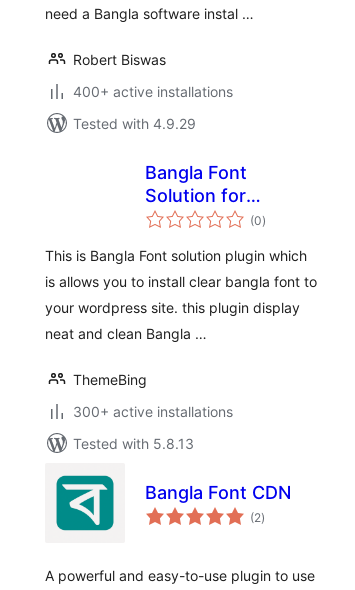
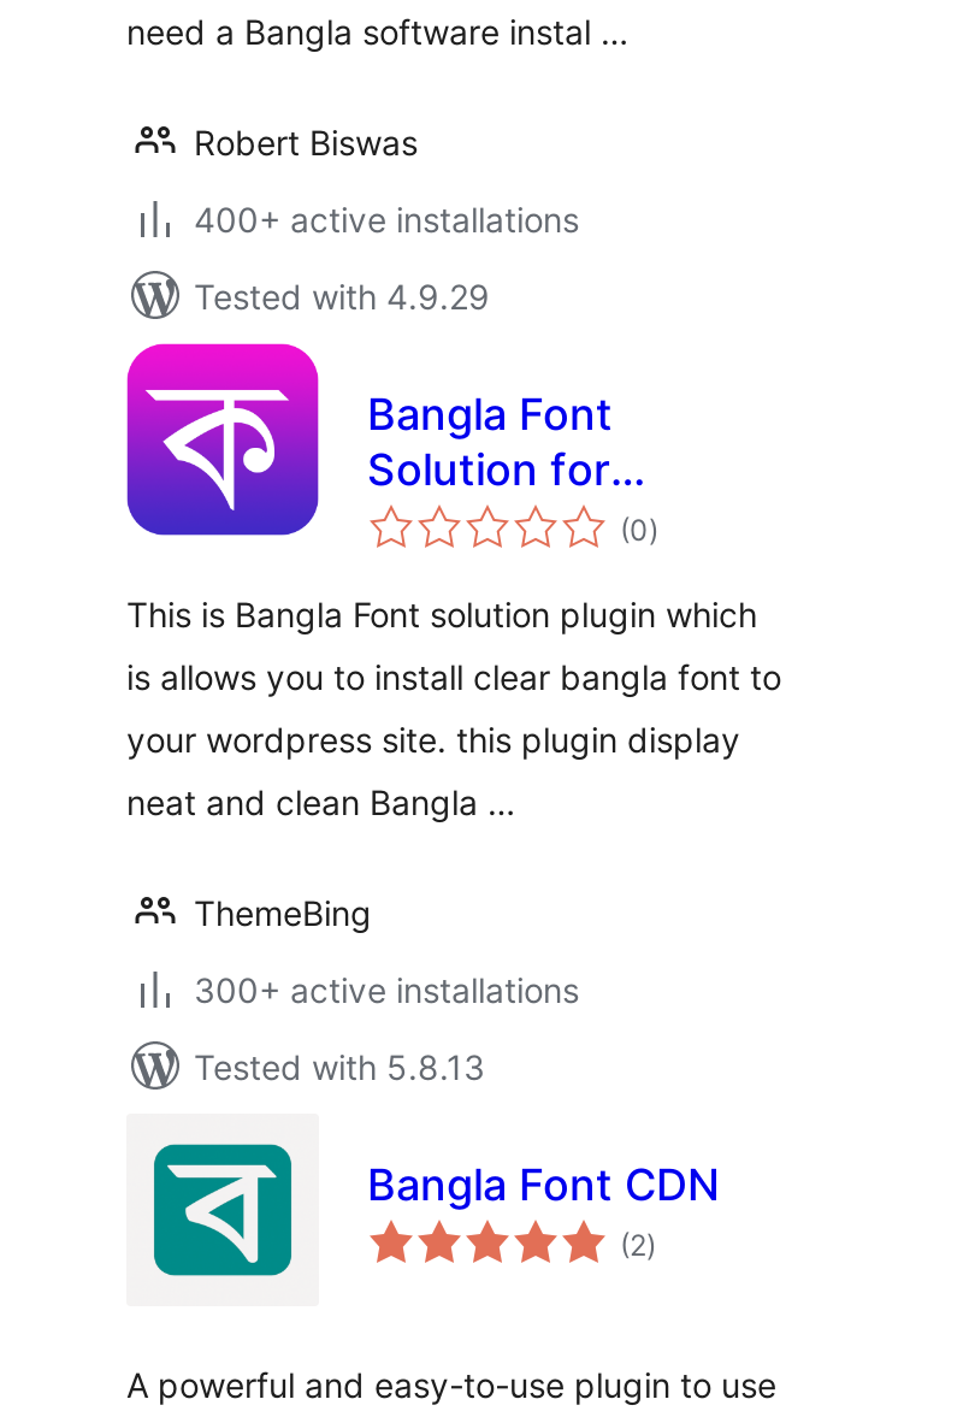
none -> [124,341,321,538] [image]

